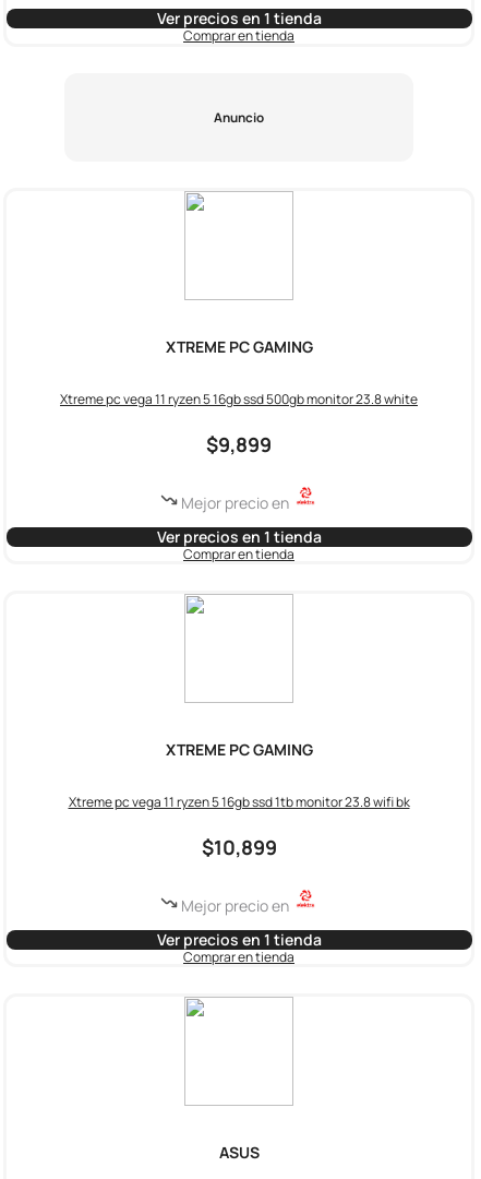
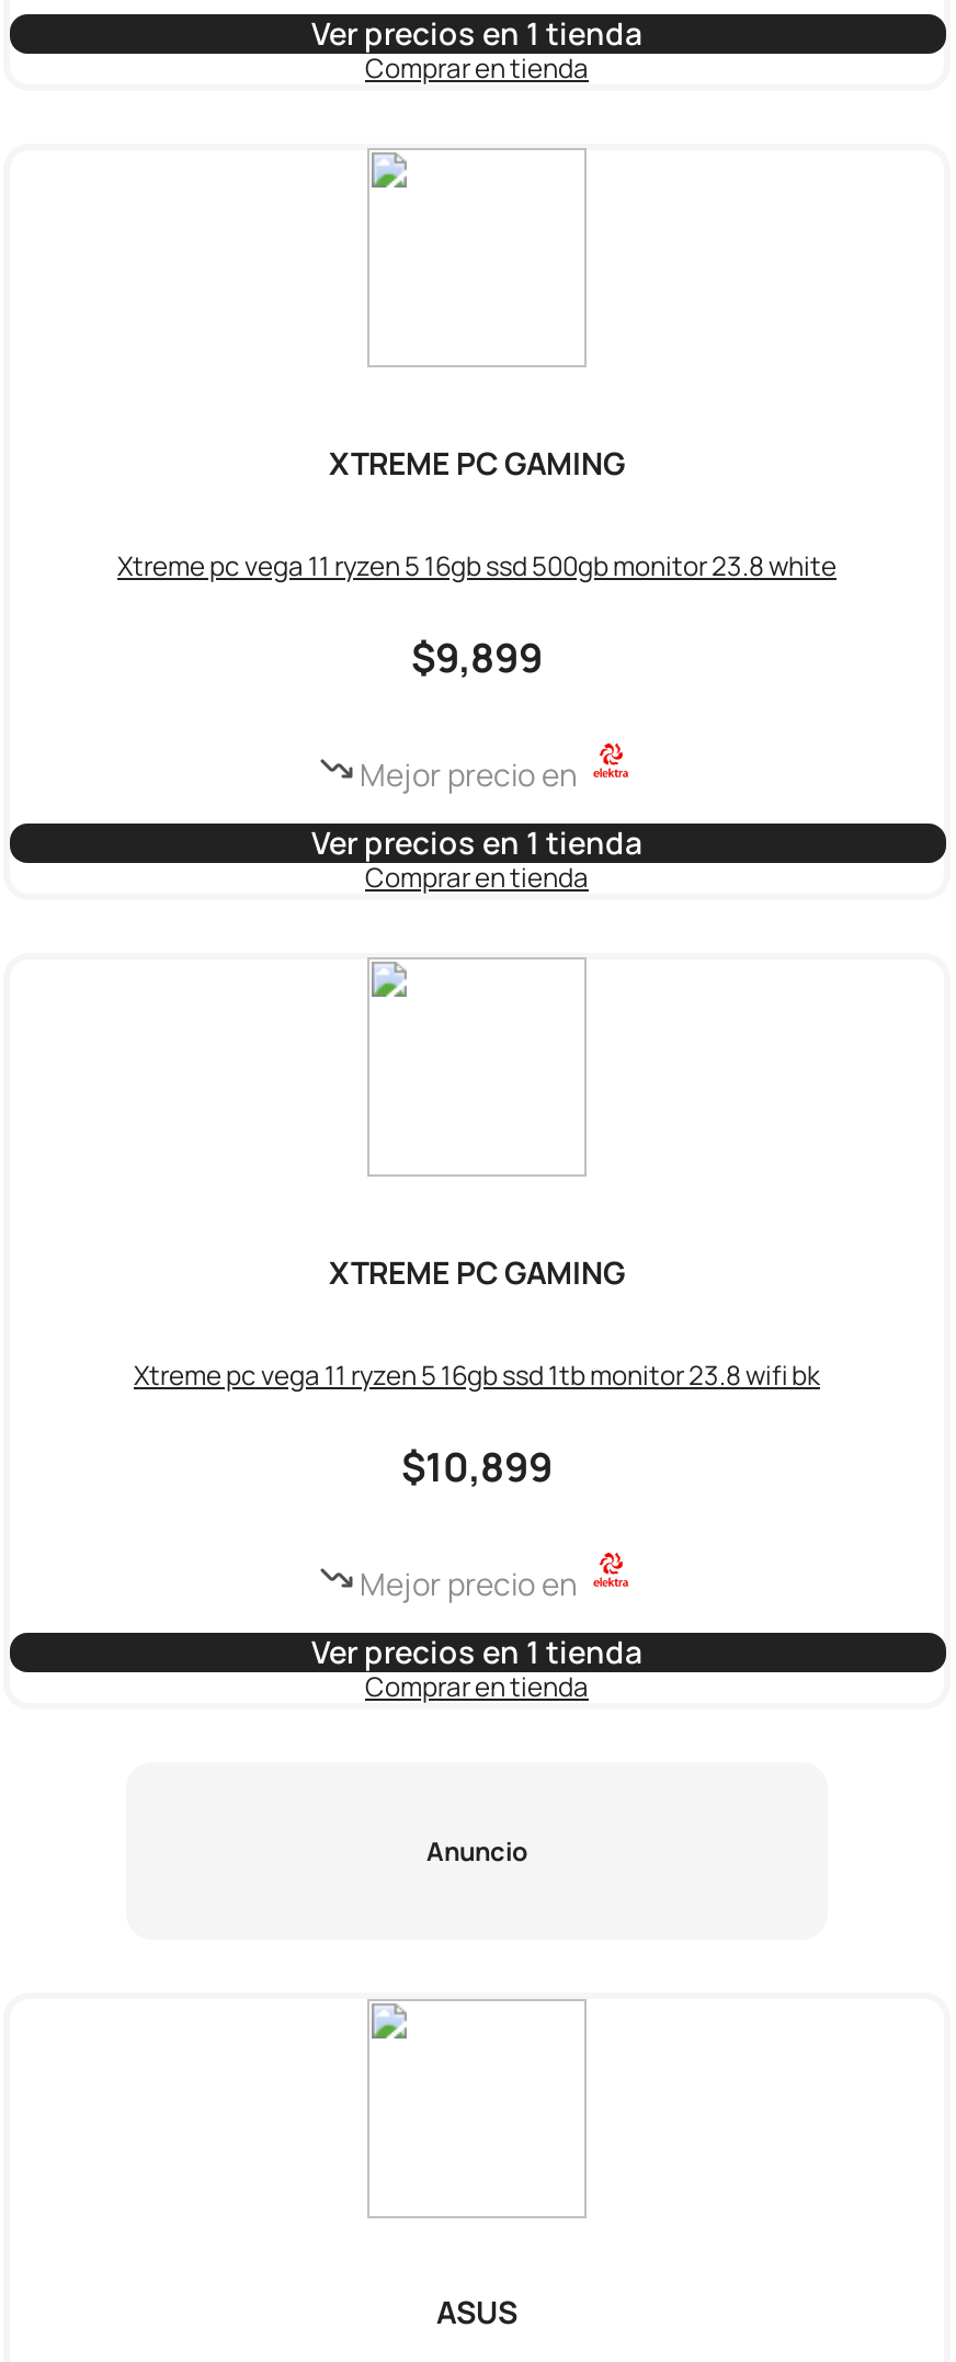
moved [214,110,264,127] -> [426,1836,527,1871]: Anuncio
moved [60,336,418,966] -> [117,442,836,1706]: XTREME PC GAMING | Xtreme pc vega 11 ryzen 5 16gb ssd 500gb monitor 23.8 white | $9,899 | ... | Ver precios en 1 tienda | Comprar en tienda

